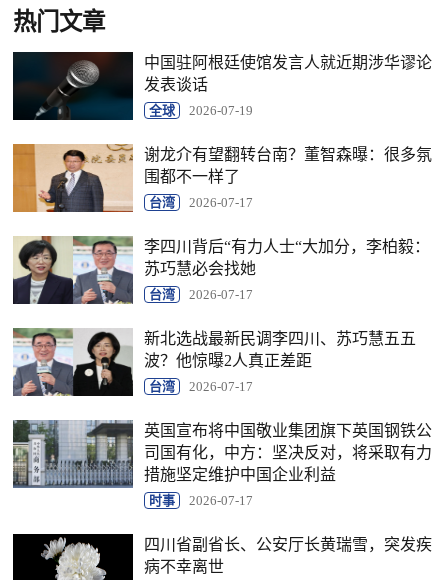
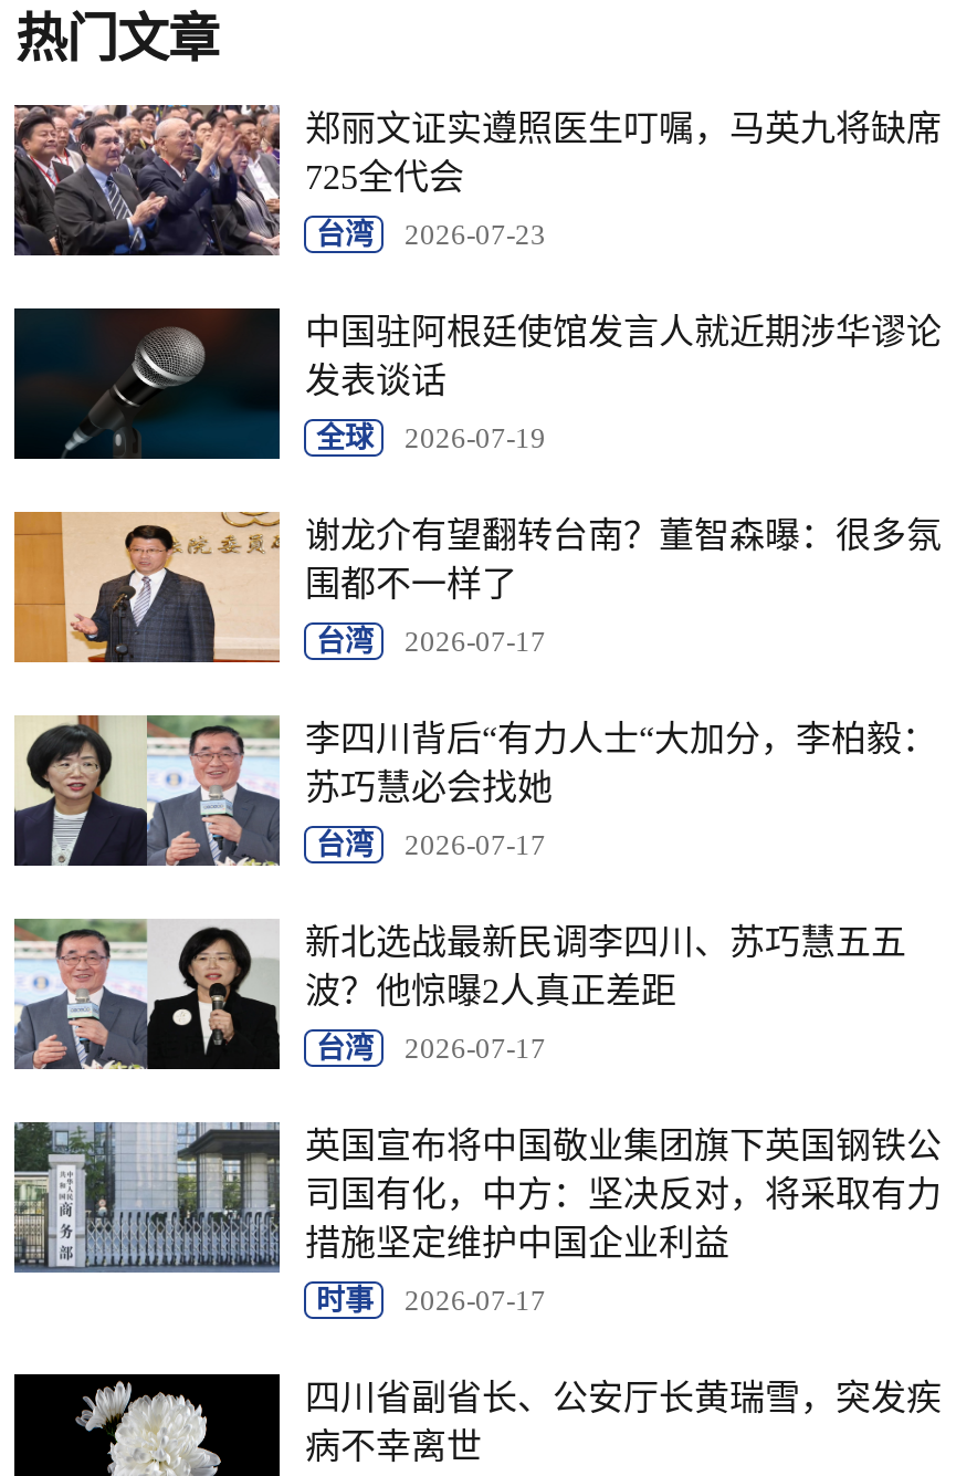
none -> [12,103,941,258] [image] | 郑丽文证实遵照医生叮嘱，马英九将缺席 | 725全代会 | 台湾 | 2026-07-23

